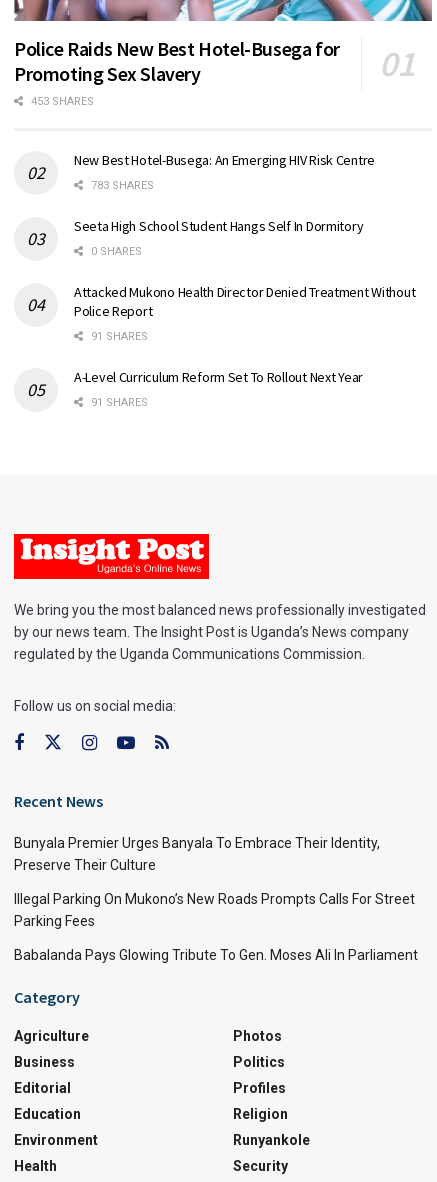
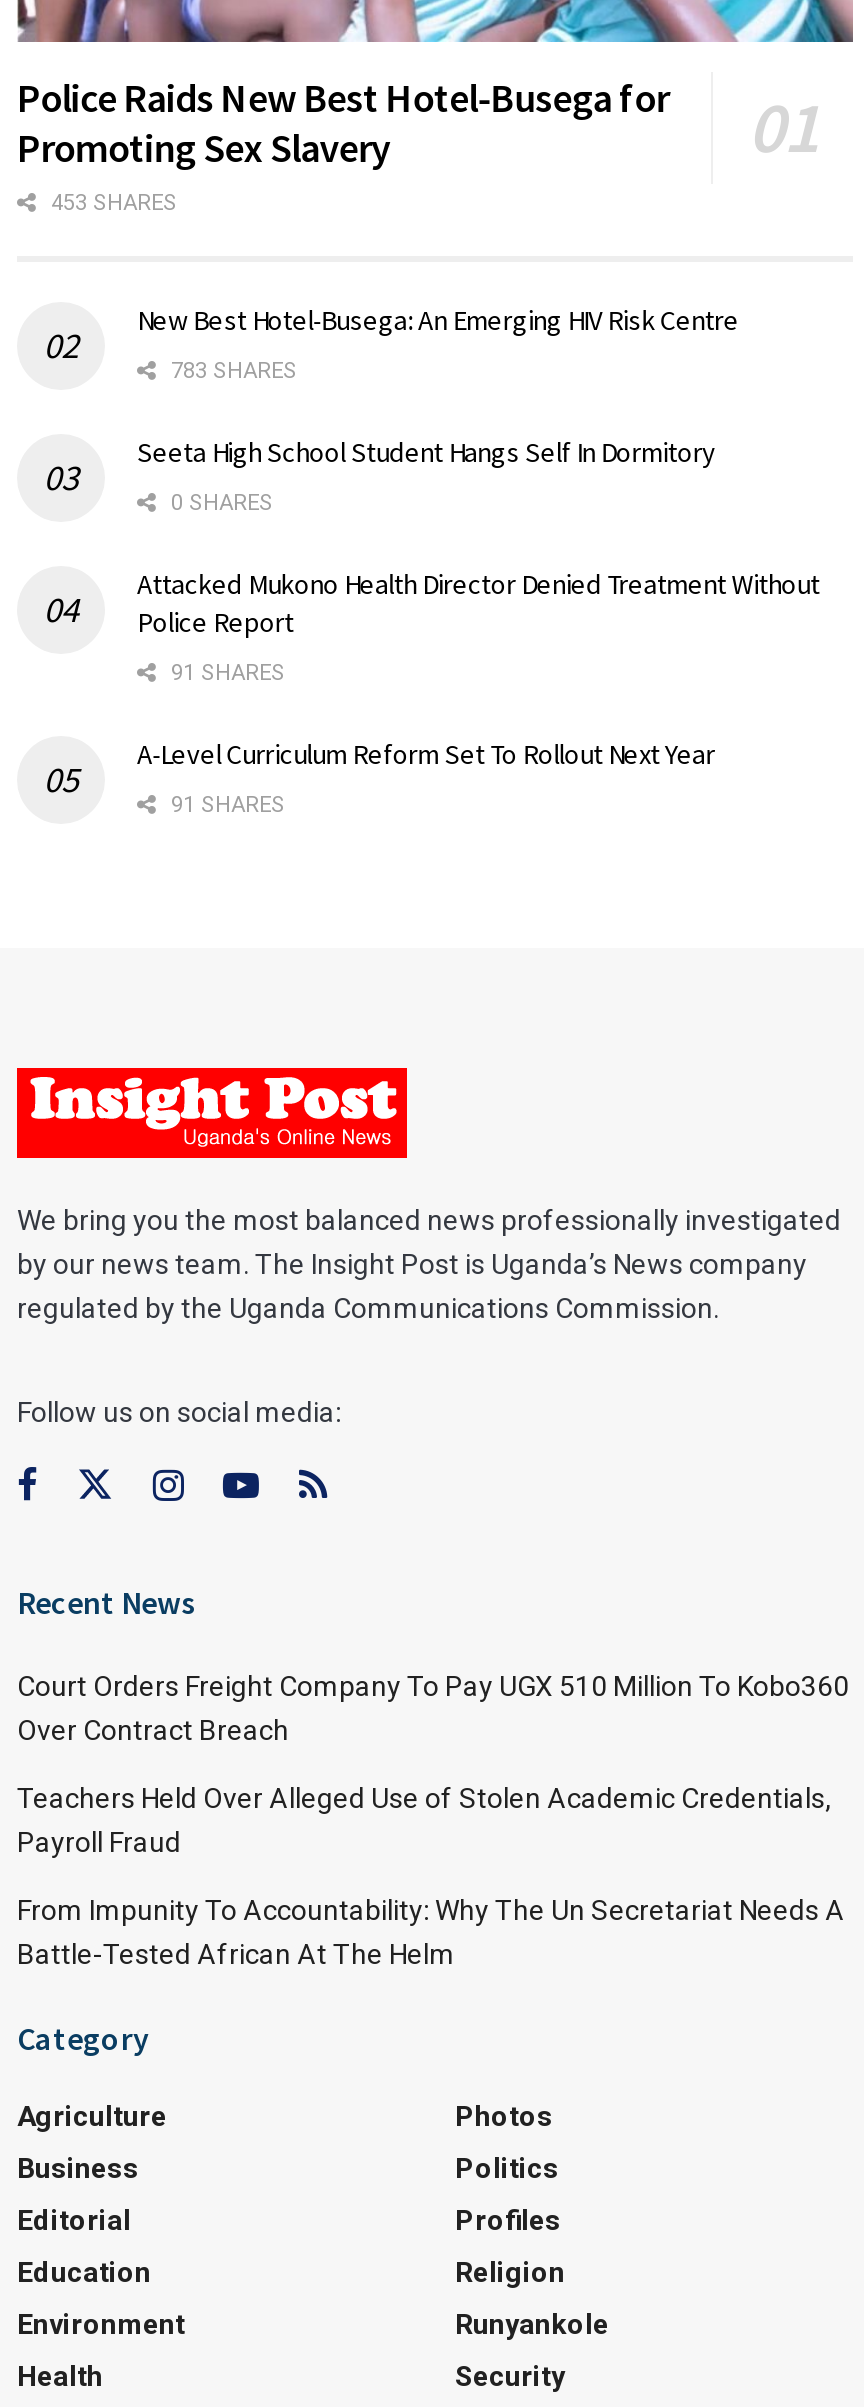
[14,835,380,873] Bunyala Premier Urges Banyala To Embrace Their Identity, | Preserve Their Culture -> [17,1671,849,1747] Court Orders Freight Company To Pay UGX 510 Million To Kobo360 | Over Contract Breach
[14,891,415,929] Illegal Parking On Mukono’s New Roads Prompts Calls For Street | Parking Fees -> [17,1783,831,1859] Teachers Held Over Alleged Use of Stolen Academic Credentials, | Payroll Fraud
[14,947,418,963] Babalanda Pays Glowing Tribute To Gen. Moses Ali In Parliament -> [17,1895,845,1971] From Impunity To Accountability: Why The Un Secretariat Needs A | Battle-Tested African At The Helm

